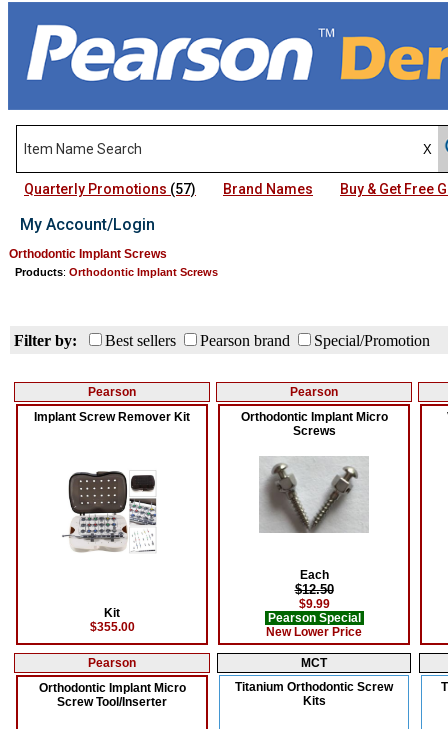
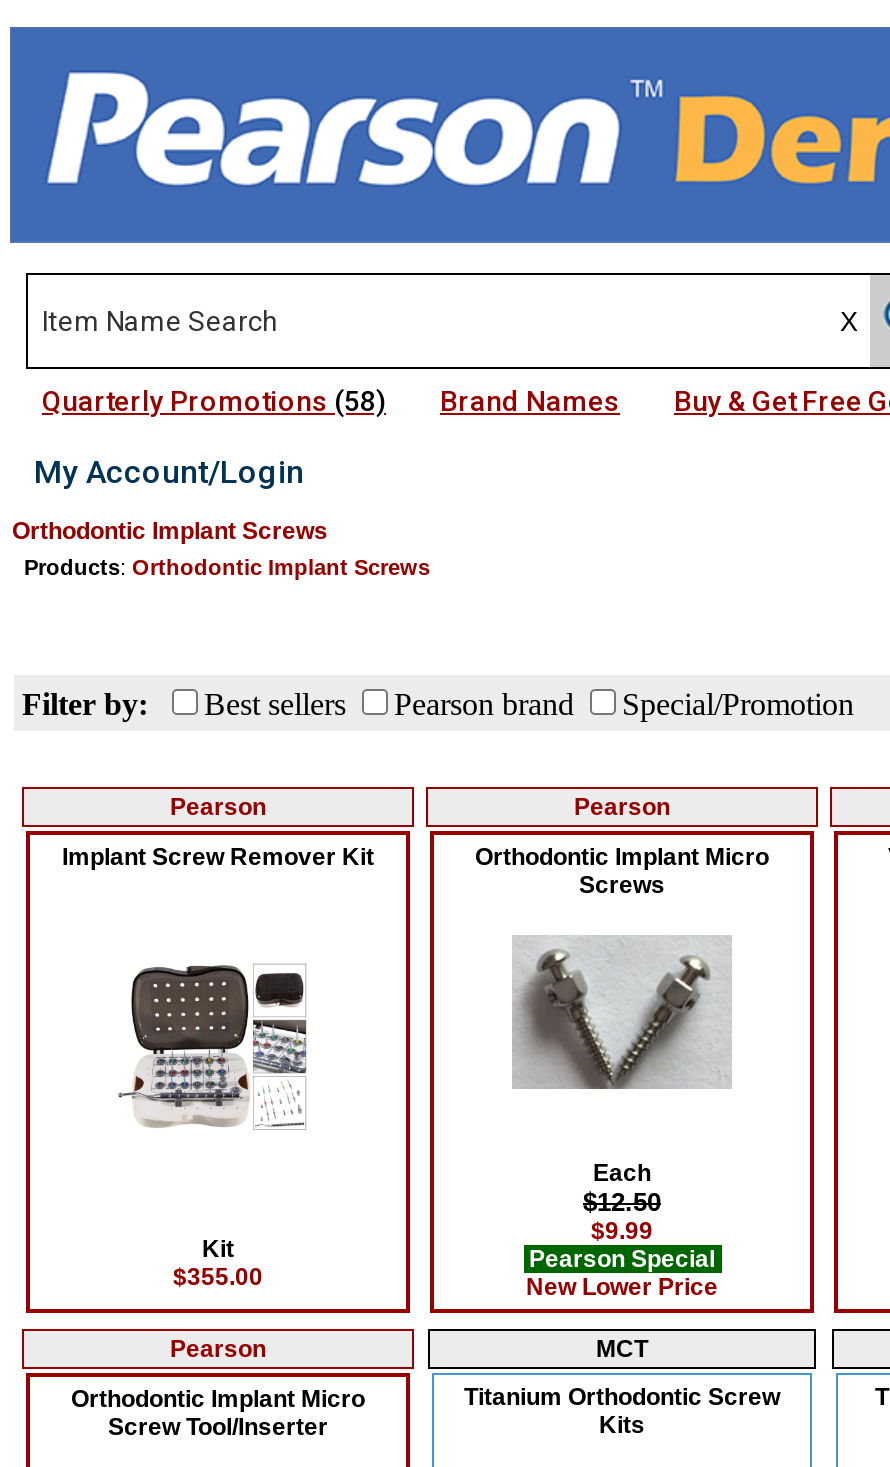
[24,181,196,197] Quarterly Promotions (57) -> [42,385,386,417] Quarterly Promotions (58)

